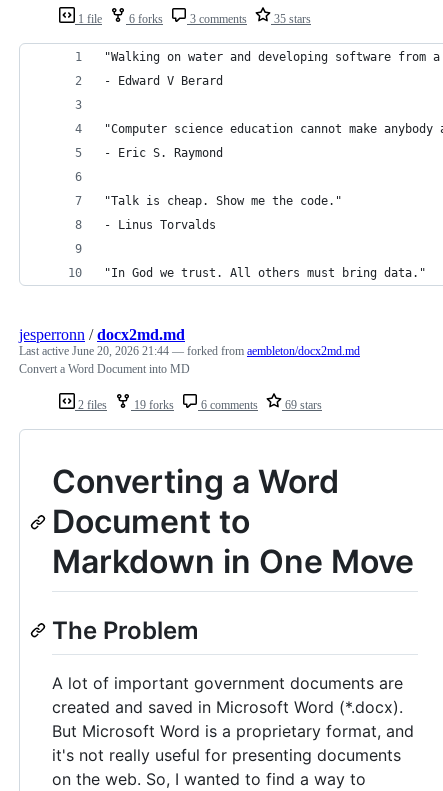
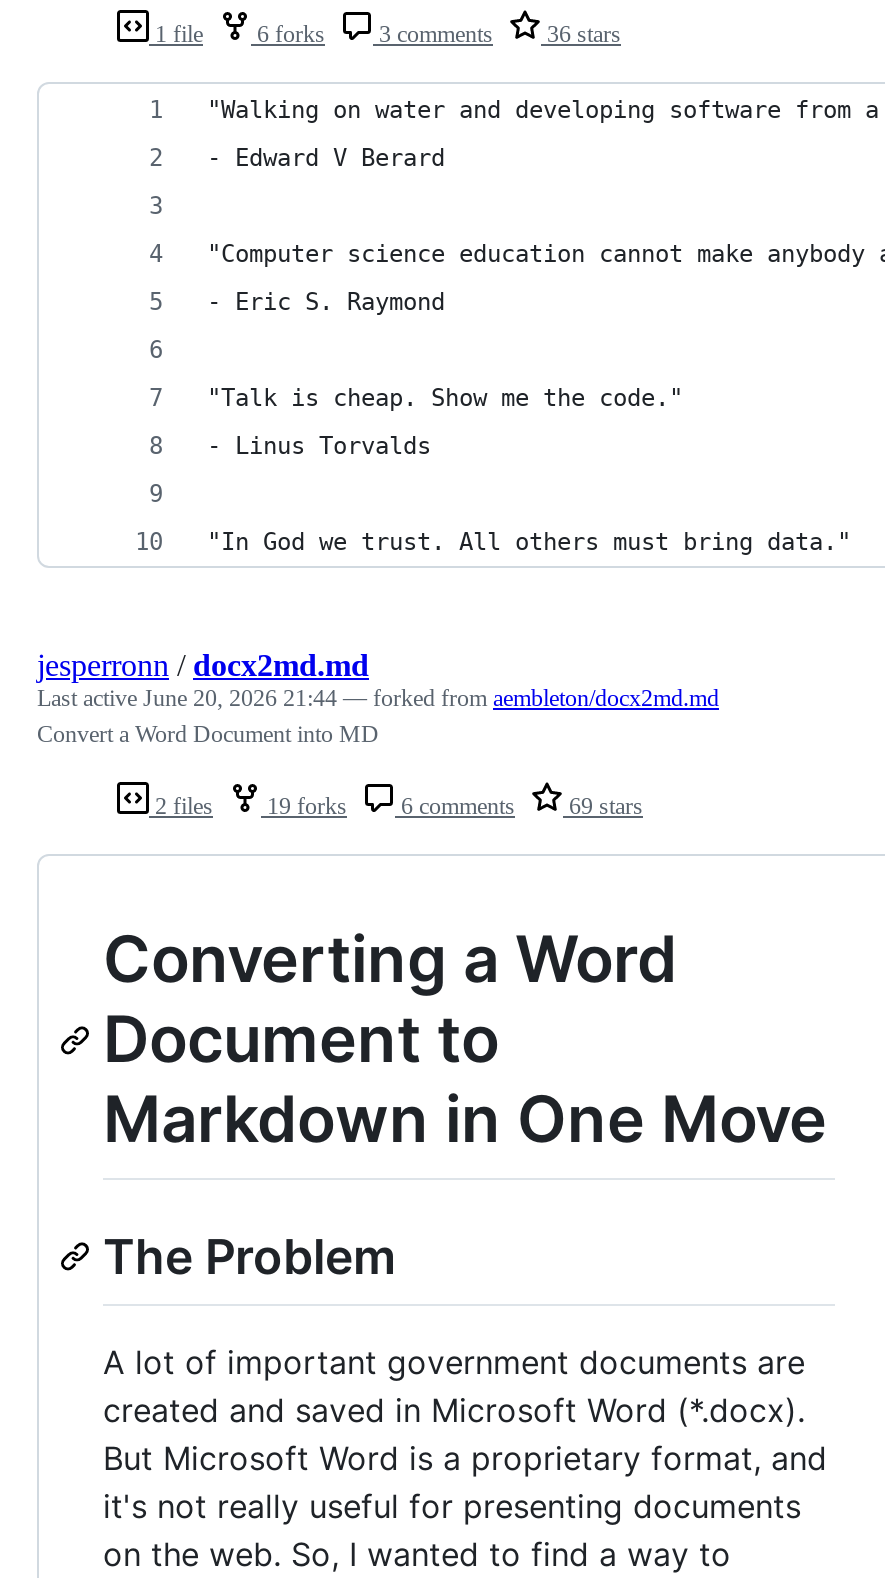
[75,12,311,26] 1 file 6 forks 3 comments 35 stars -> [149,20,621,48] 1 file 6 forks 3 comments 36 stars

